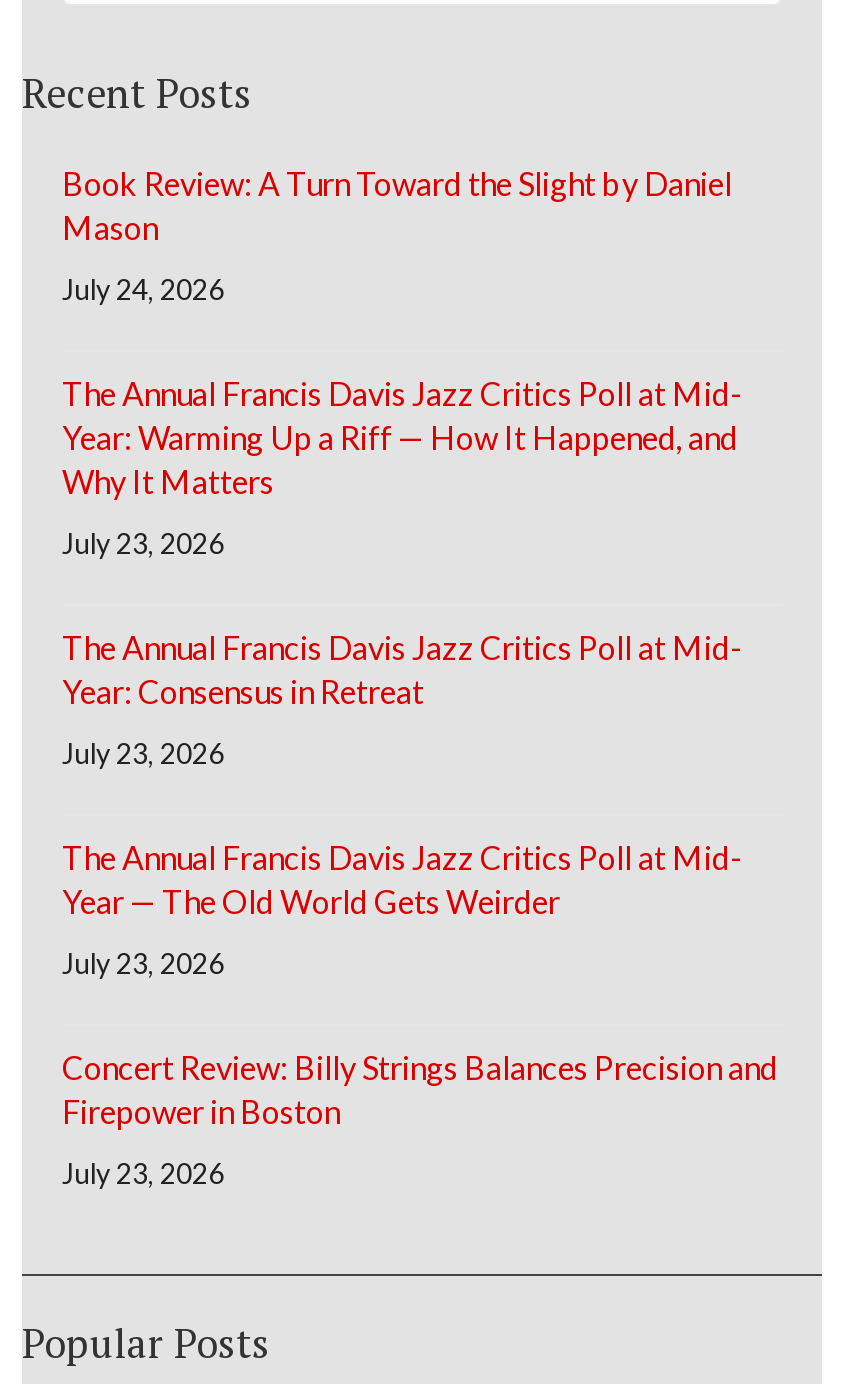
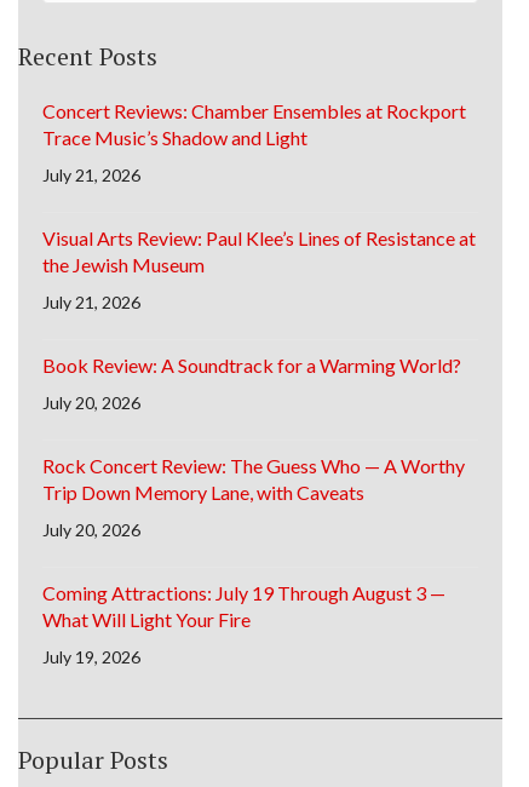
[62,163,732,245] Book Review: A Turn Toward the Slight by Daniel | Mason -> [42,99,466,148] Concert Reviews: Chamber Ensembles at Rockport | Trace Music’s Shadow and Light
[62,271,224,305] July 24, 2026 -> [42,164,140,185] July 21, 2026
[62,373,742,499] The Annual Francis Davis Jazz Critics Poll at Mid- | Year: Warming Up a Riff — How It Happened, and | Why It Matters -> [42,226,476,276] Visual Arts Review: Paul Klee’s Lines of Resistance at | the Jewish Museum
[62,525,224,559] July 23, 2026 -> [42,291,140,312] July 21, 2026
[62,627,742,709] The Annual Francis Davis Jazz Critics Poll at Mid- | Year: Consensus in Retreat -> [42,353,461,376] Book Review: A Soundtrack for a Warming World?
[62,735,224,769] July 23, 2026 -> [42,392,140,412] July 20, 2026
[62,837,742,919] The Annual Francis Davis Jazz Critics Poll at Mid- | Year — The Old World Gets Weirder -> [42,454,465,503] Rock Concert Review: The Guess Who — A Worthy | Trip Down Memory Lane, with Caveats
[62,945,224,979] July 23, 2026 -> [42,519,140,540] July 20, 2026
[62,1047,778,1129] Concert Review: Billy Strings Balances Precision and | Firepower in Boston -> [42,581,445,630] Coming Attractions: July 19 Through August 3 — | What Will Light Your Fire
[62,1155,224,1189] July 23, 2026 -> [42,646,140,667] July 19, 2026

